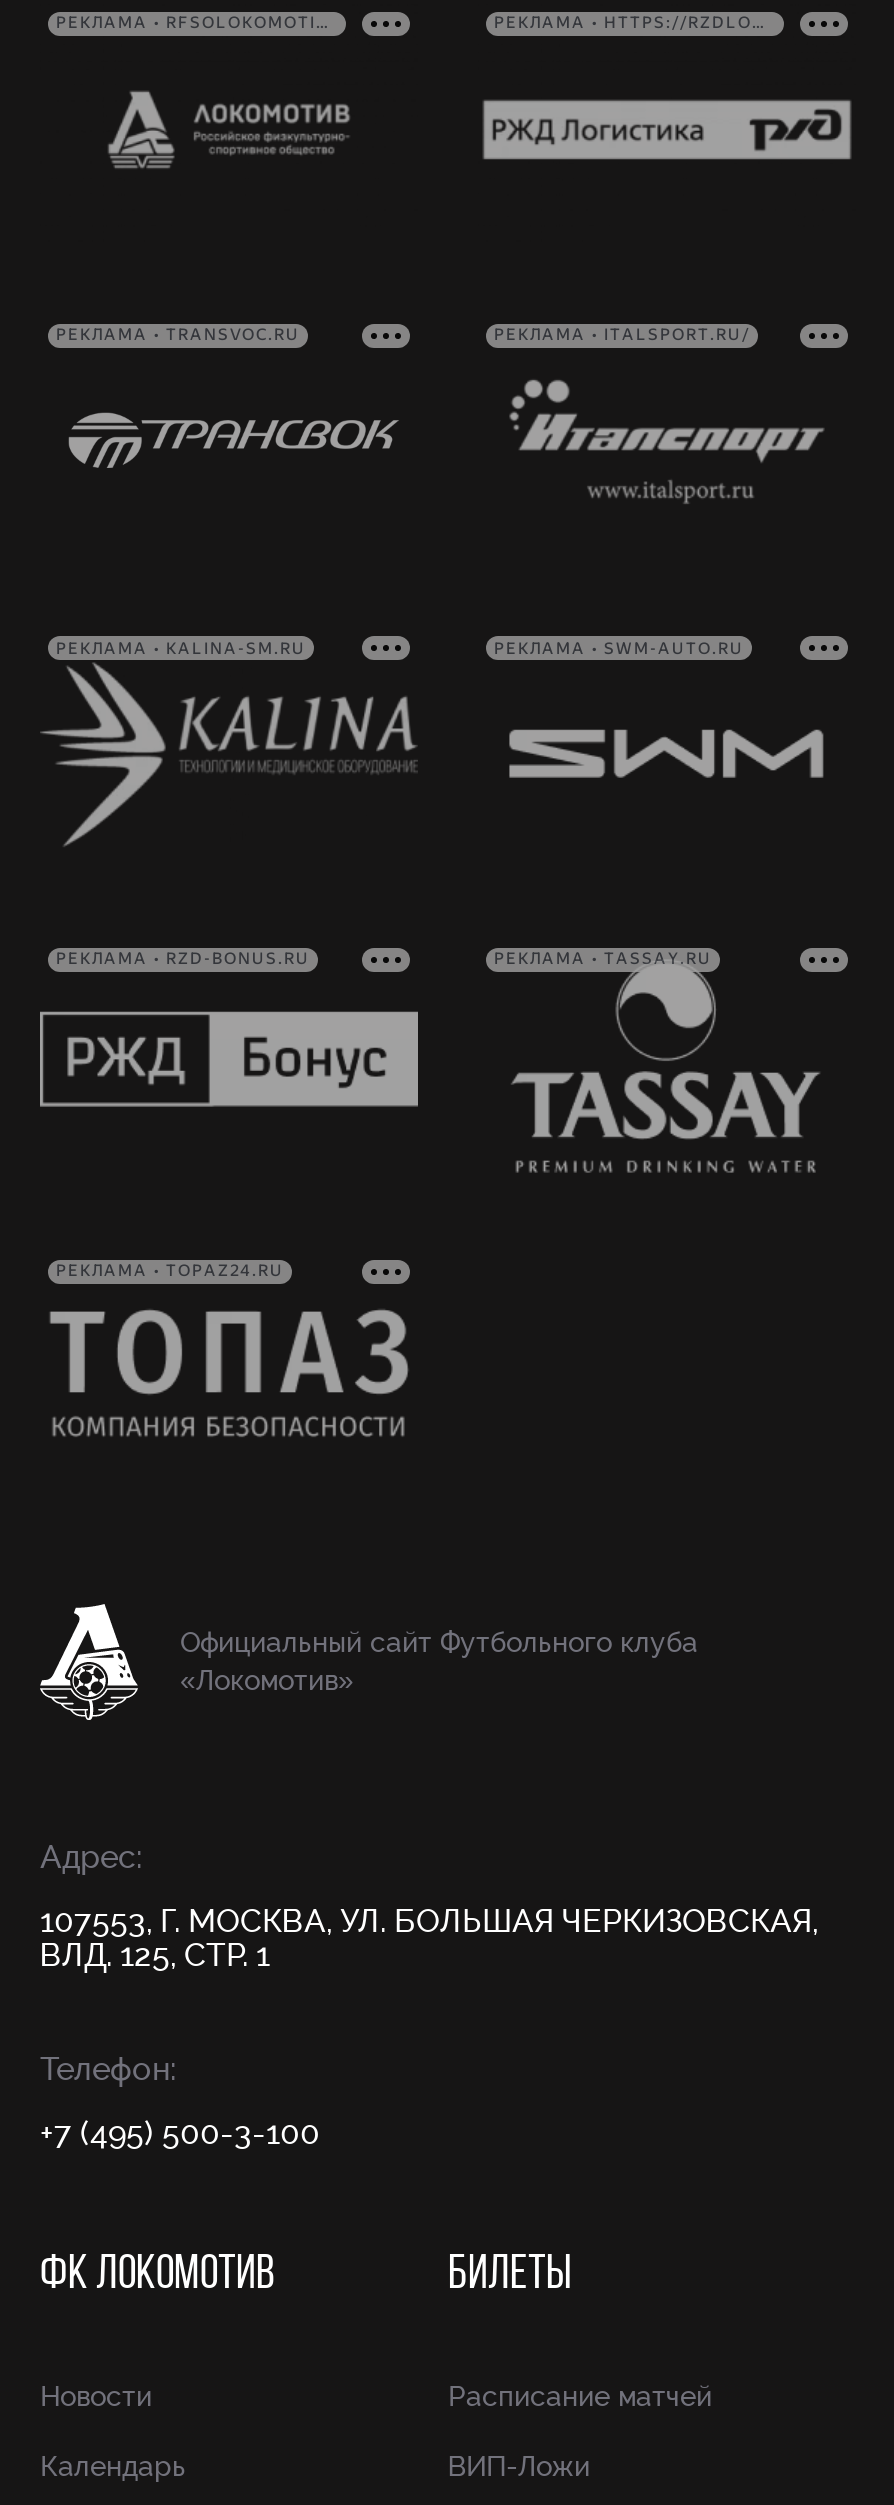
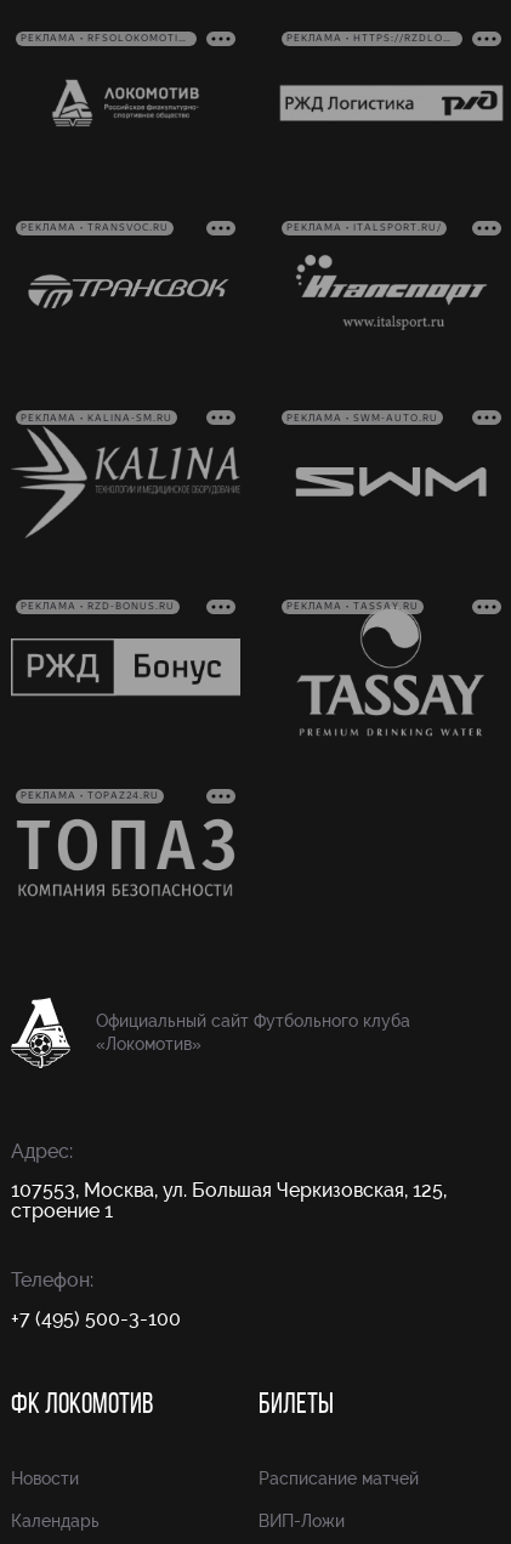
[40,1902,818,1974] 107553, Г. МОСКВА, УЛ. БОЛЬШАЯ ЧЕРКИЗОВСКАЯ, | ВЛД. 125, СТР. 1 -> [11,1179,447,1222] 107553, Москва, ул. Большая Черкизовская, 125, | строение 1

